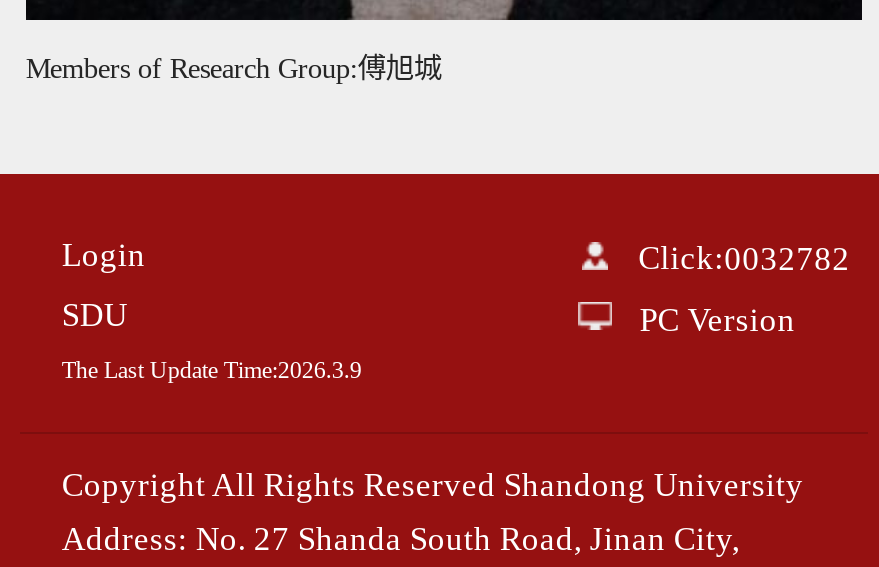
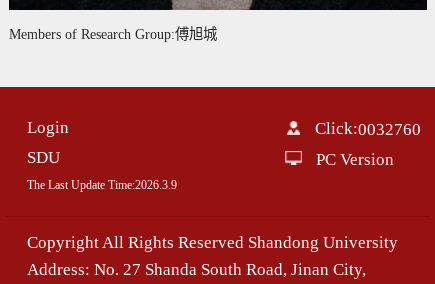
[638,239,850,277] Click:0032782 -> [315,120,421,139] Click:0032760

